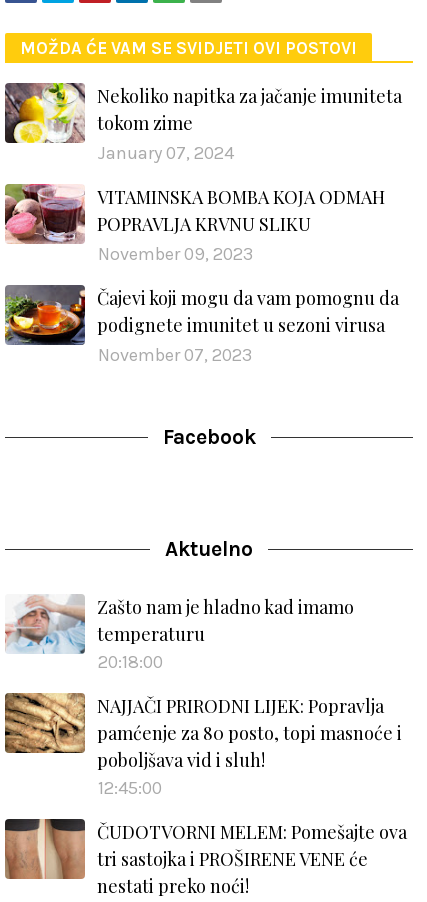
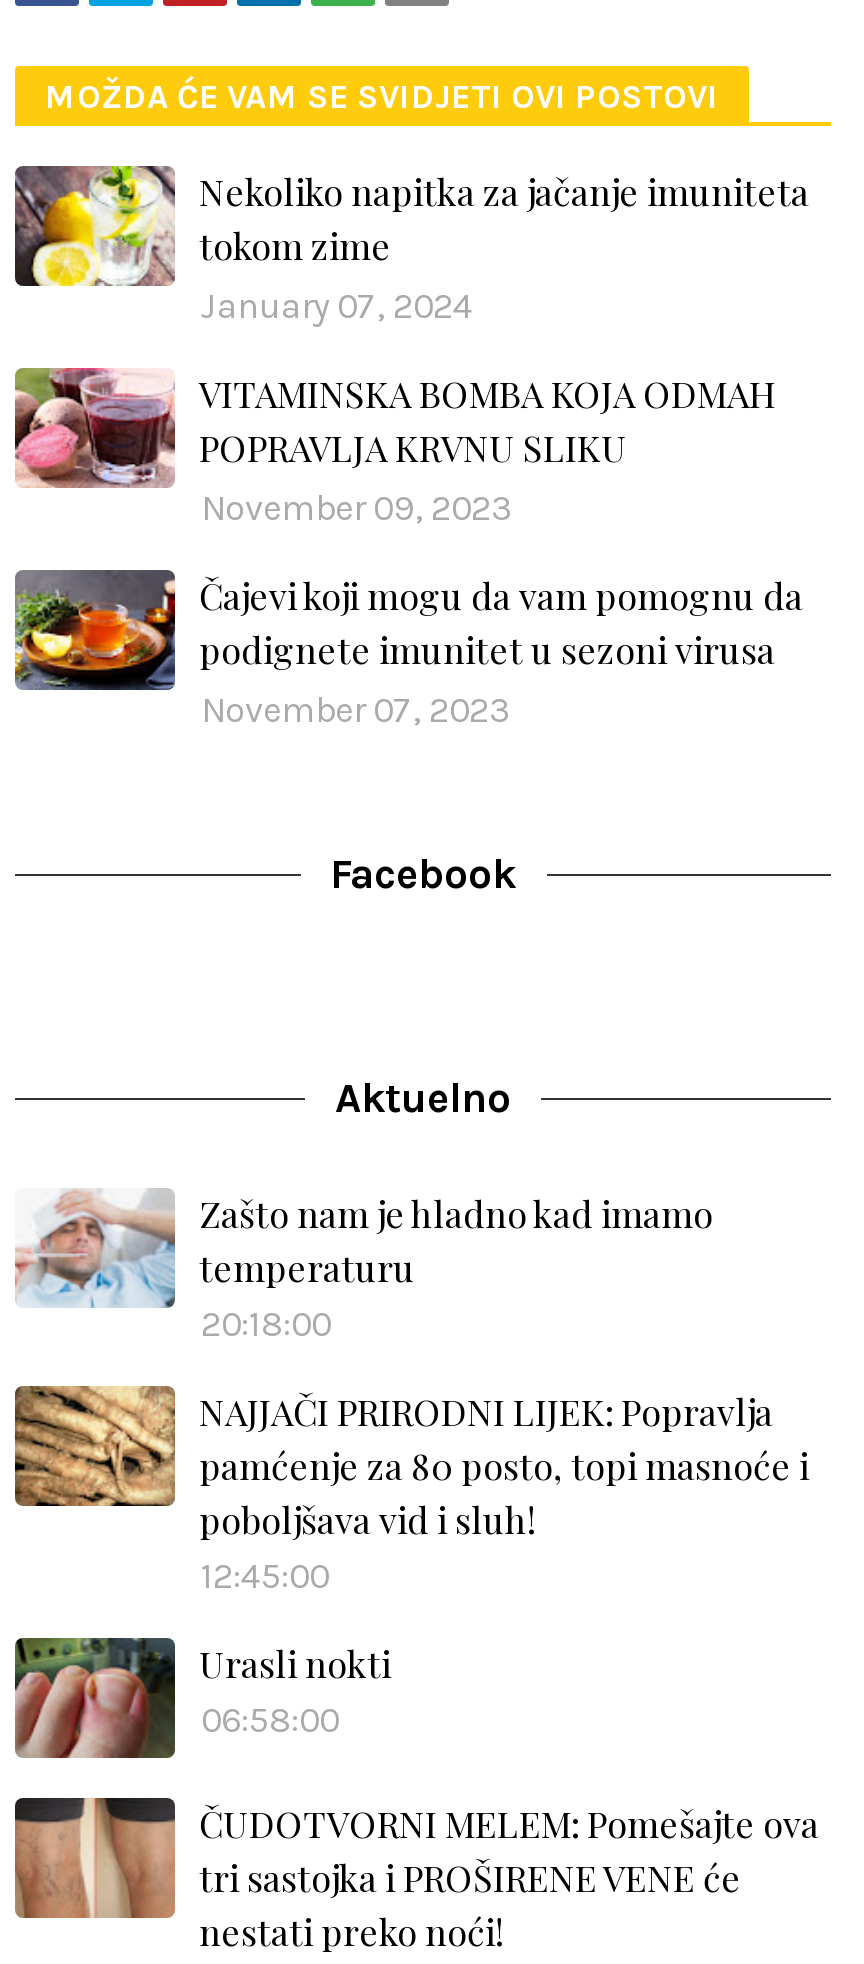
none -> [13,1636,391,1760] [image] | Urasli nokti | 06:58:00

